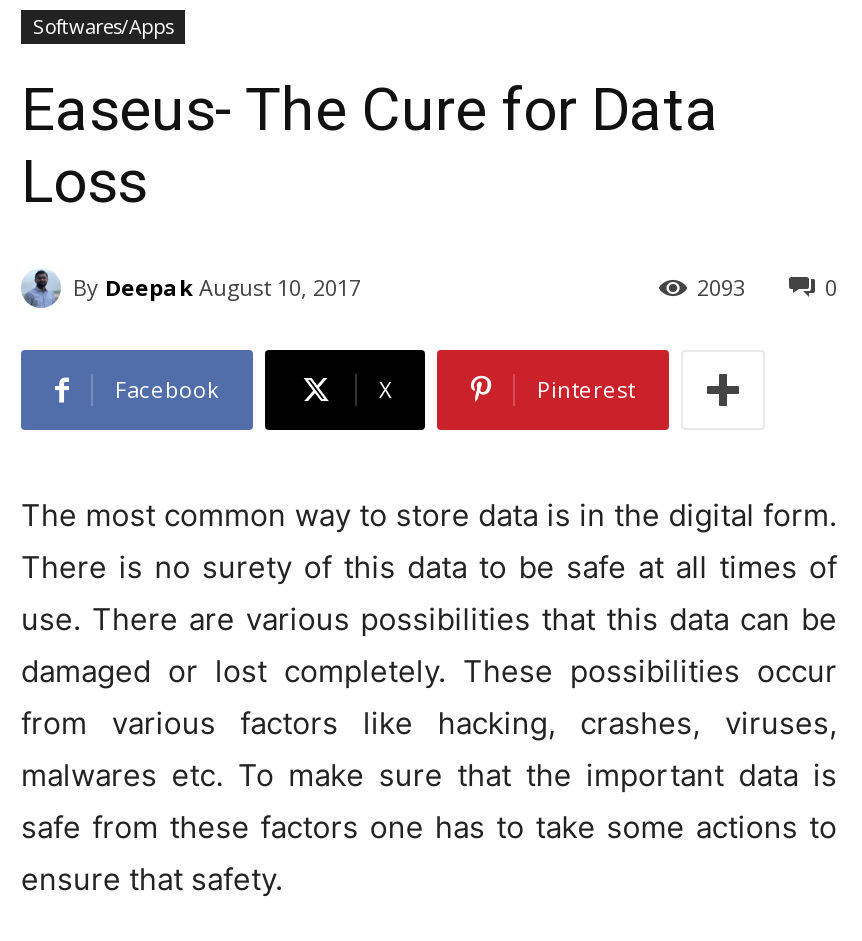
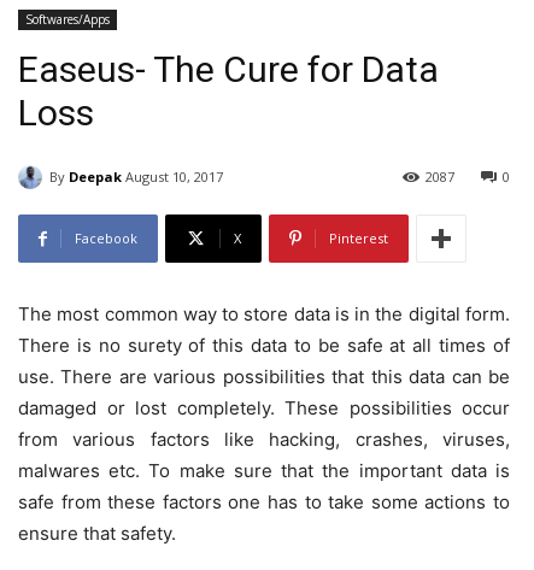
[697,272,745,302] 2093 -> [426,168,454,186] 2087

